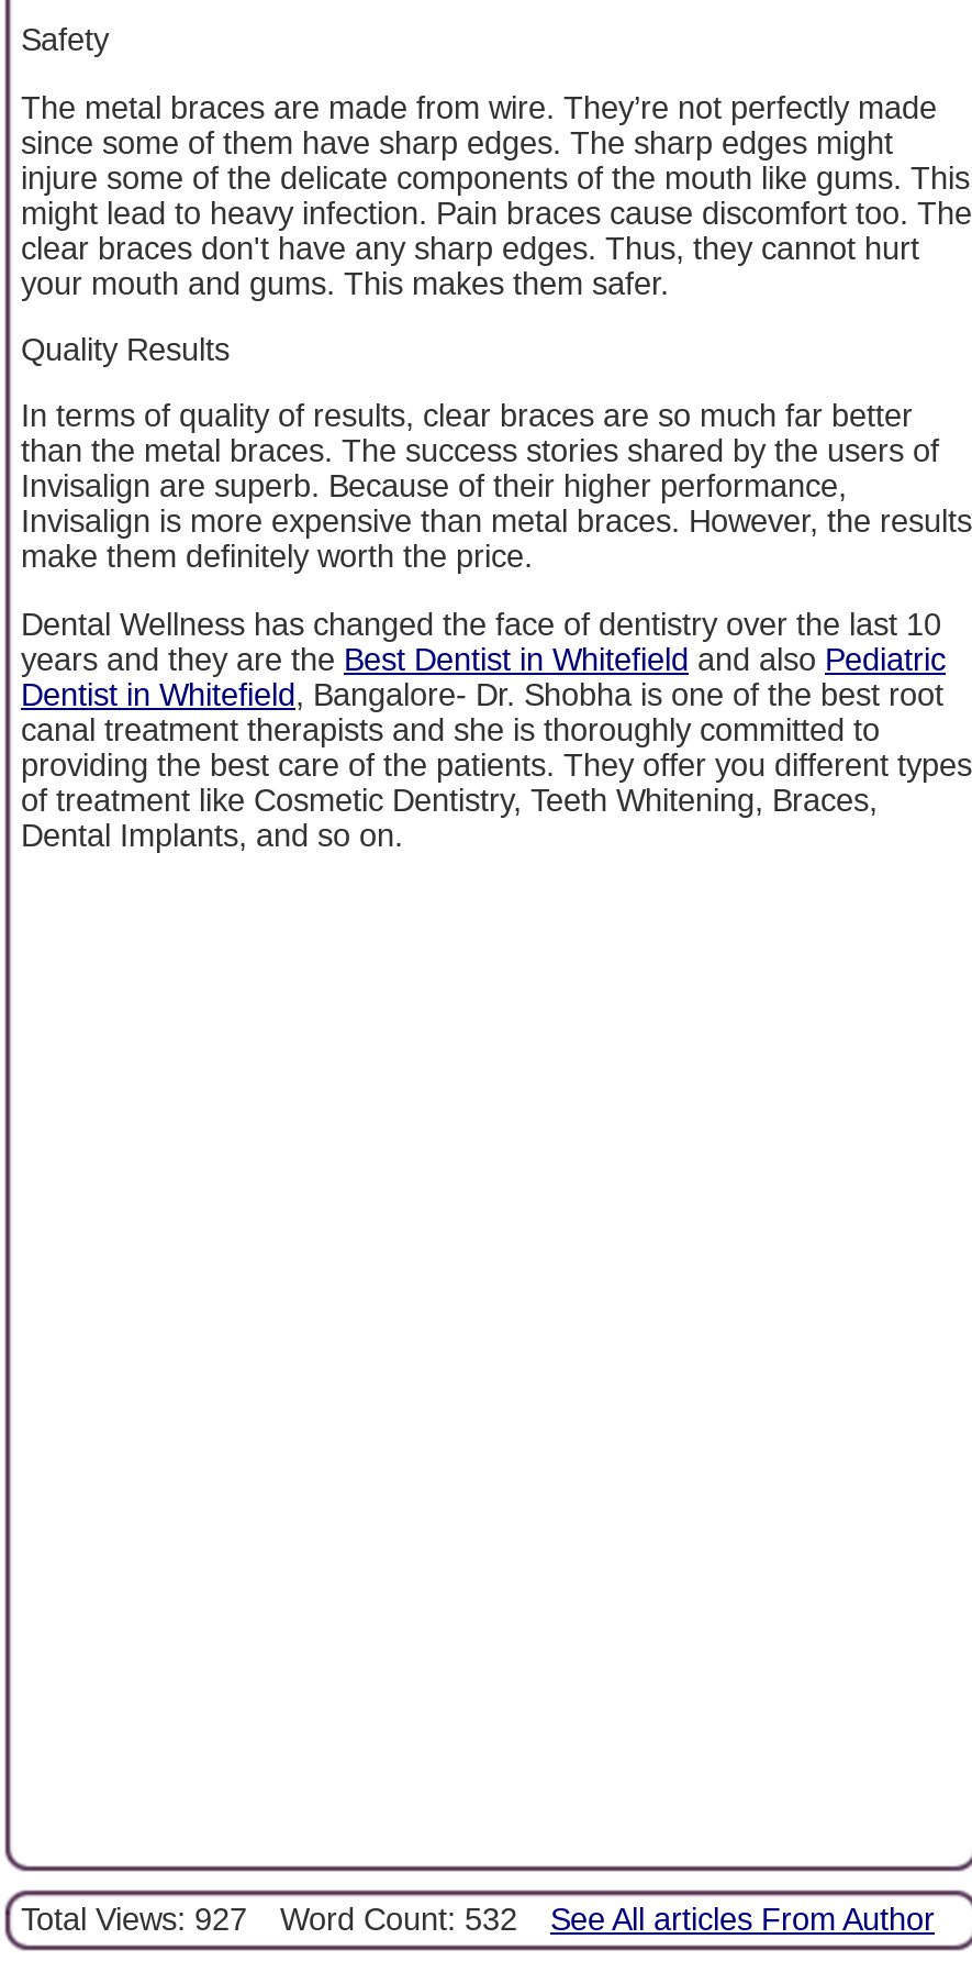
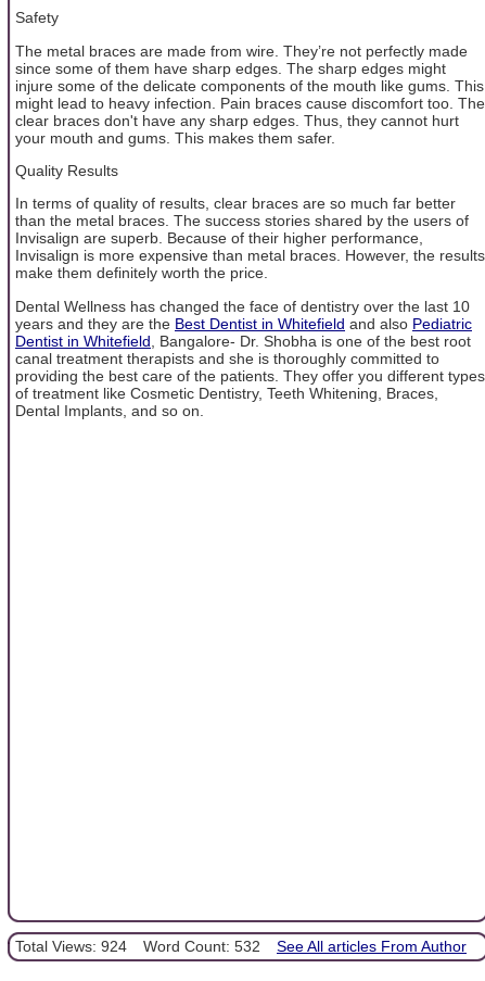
[21,1902,935,1937] Total Views: 927 Word Count: 532 See All articles From Author -> [15,938,467,955] Total Views: 924 Word Count: 532 See All articles From Author

